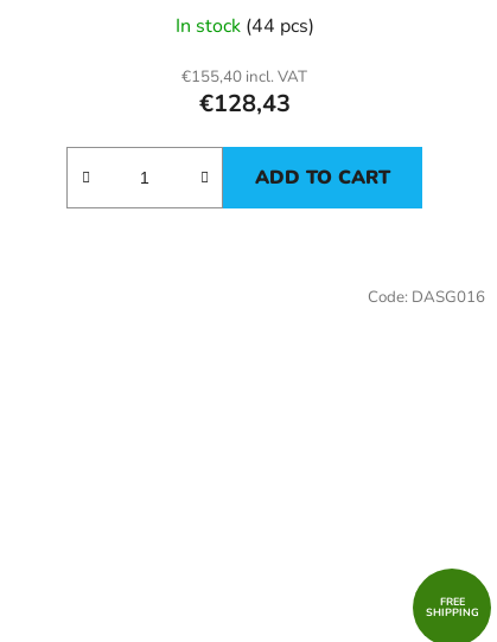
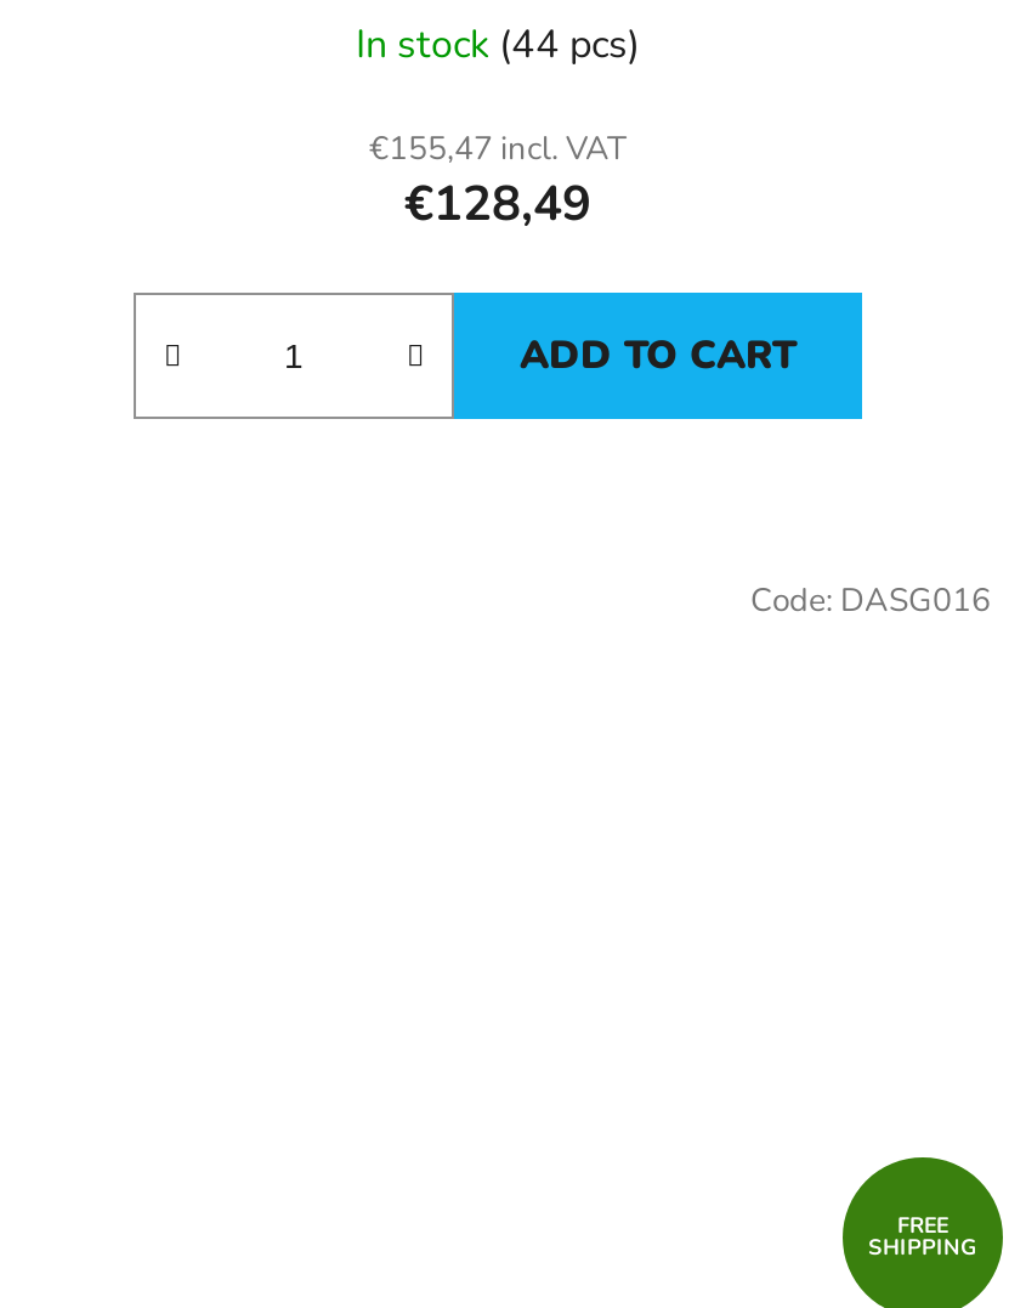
[181,67,307,88] €155,40 incl. VAT -> [369,128,627,172] €155,47 incl. VAT
[199,88,290,120] €128,43 -> [404,172,591,237] €128,49

